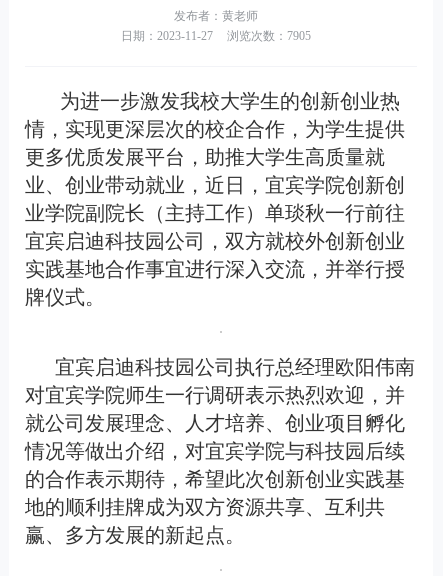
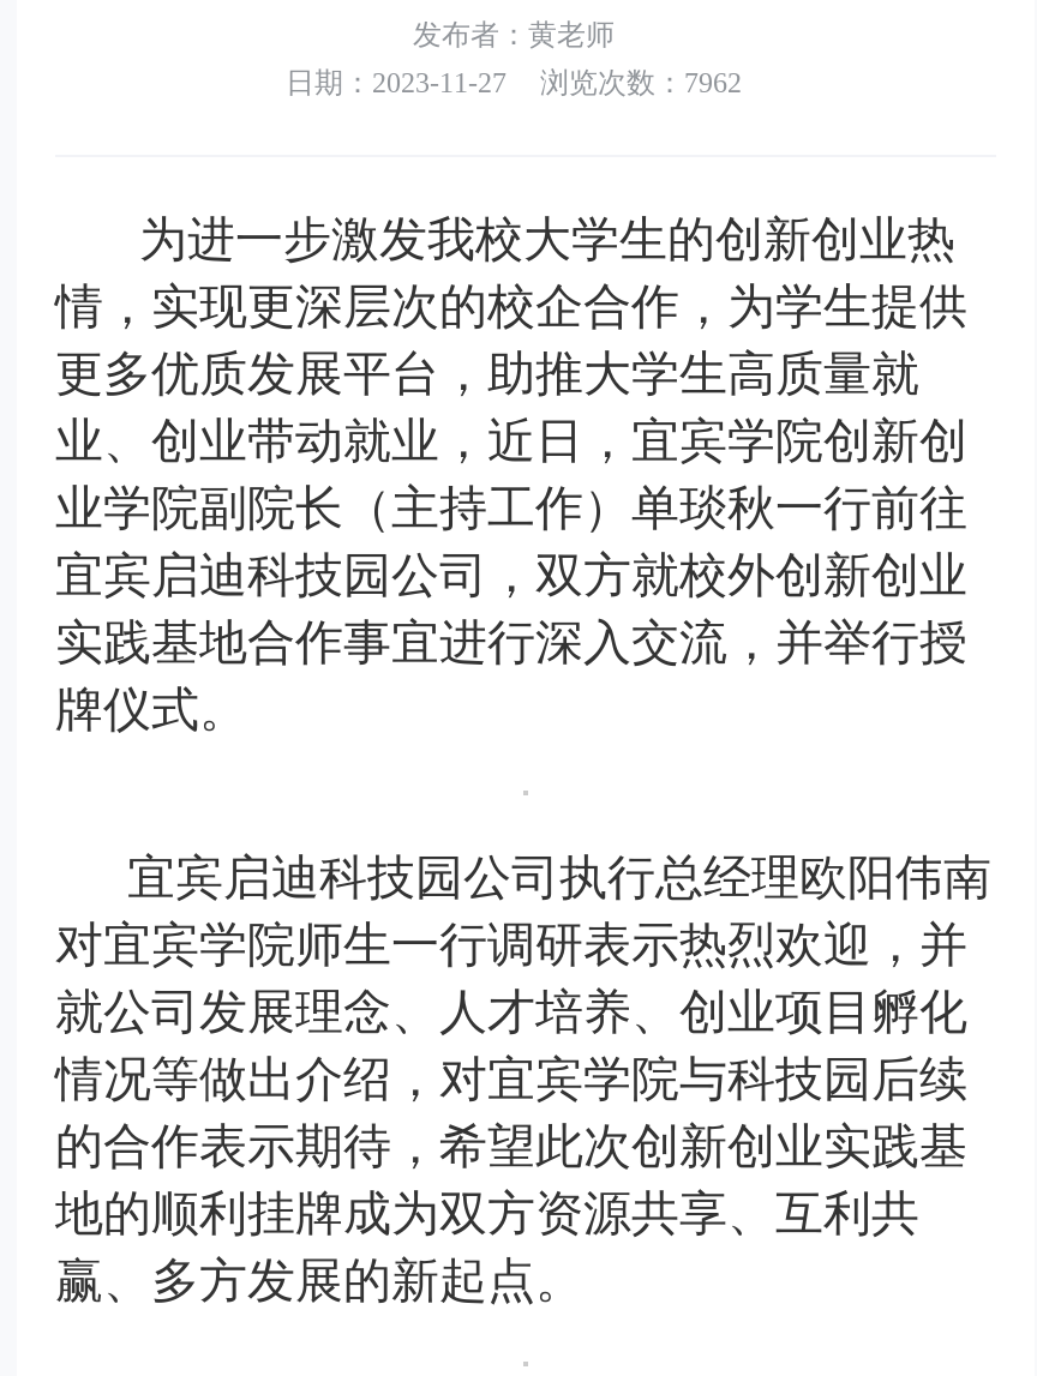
[121,29,311,43] 日期：2023-11-27 浏览次数：7905 -> [286,66,742,100] 日期：2023-11-27 浏览次数：7962

